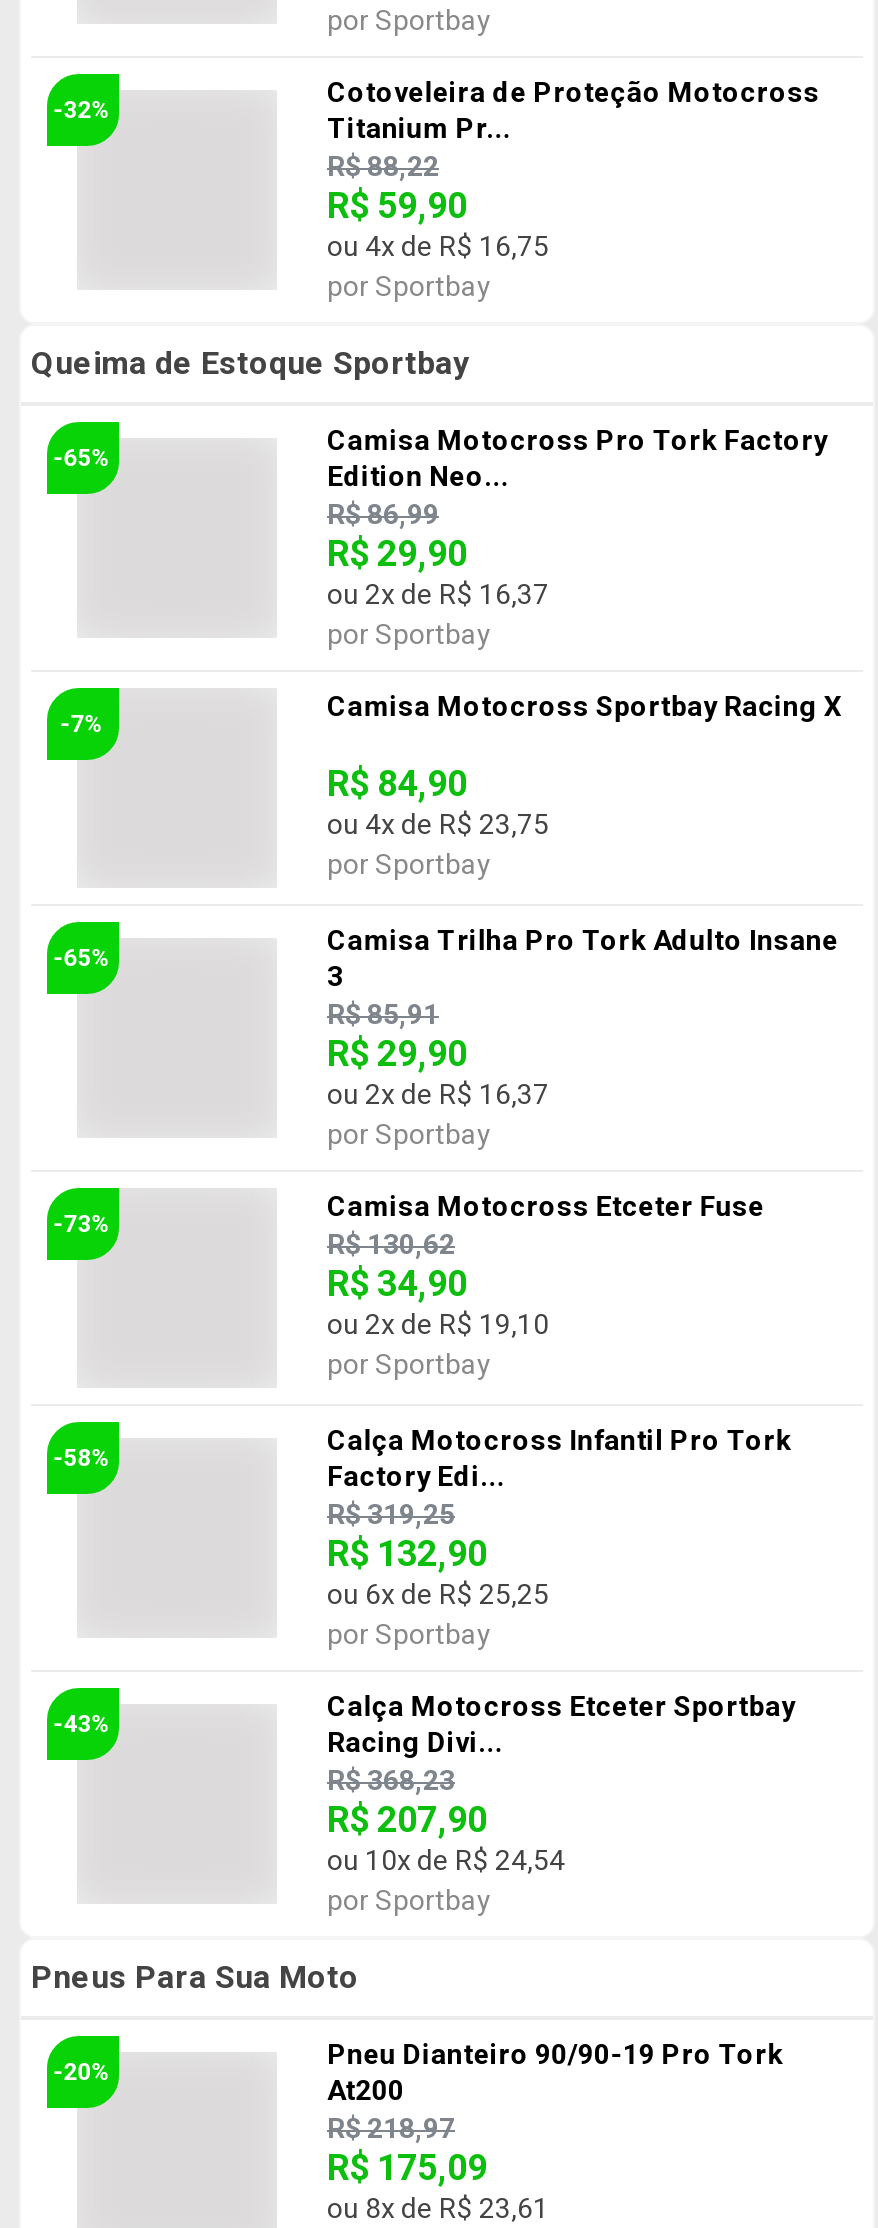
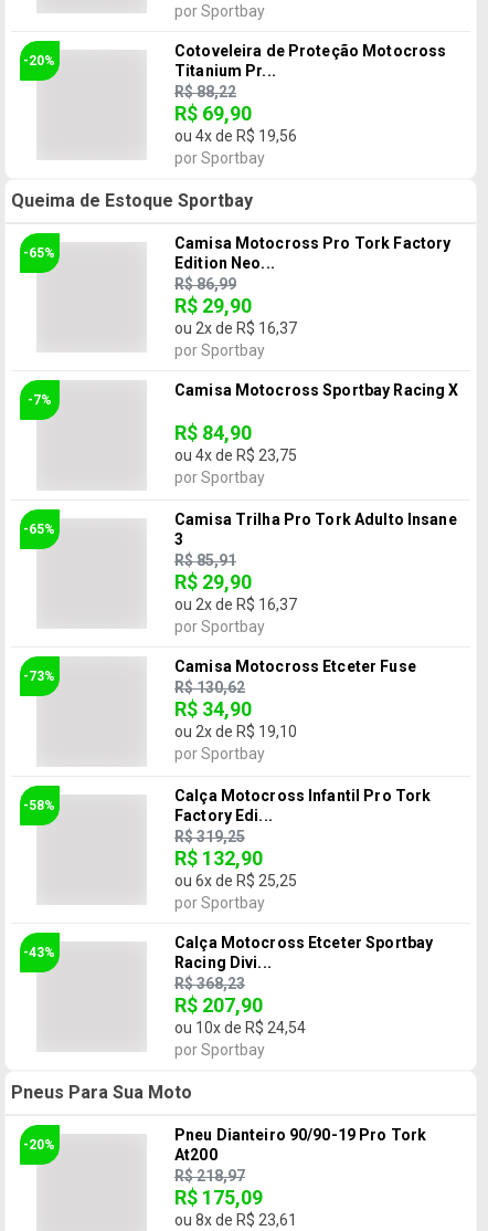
[54,96,112,124] -32% -> [24,53,56,68] -20%
[327,184,467,226] R$ 59,90 -> [174,102,252,125] R$ 69,90
[327,230,549,262] ou 4x de R$ 16,75 -> [174,127,297,145] ou 4x de R$ 19,56

